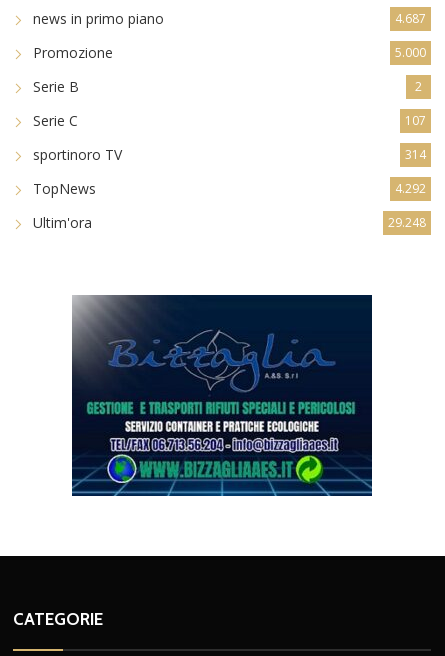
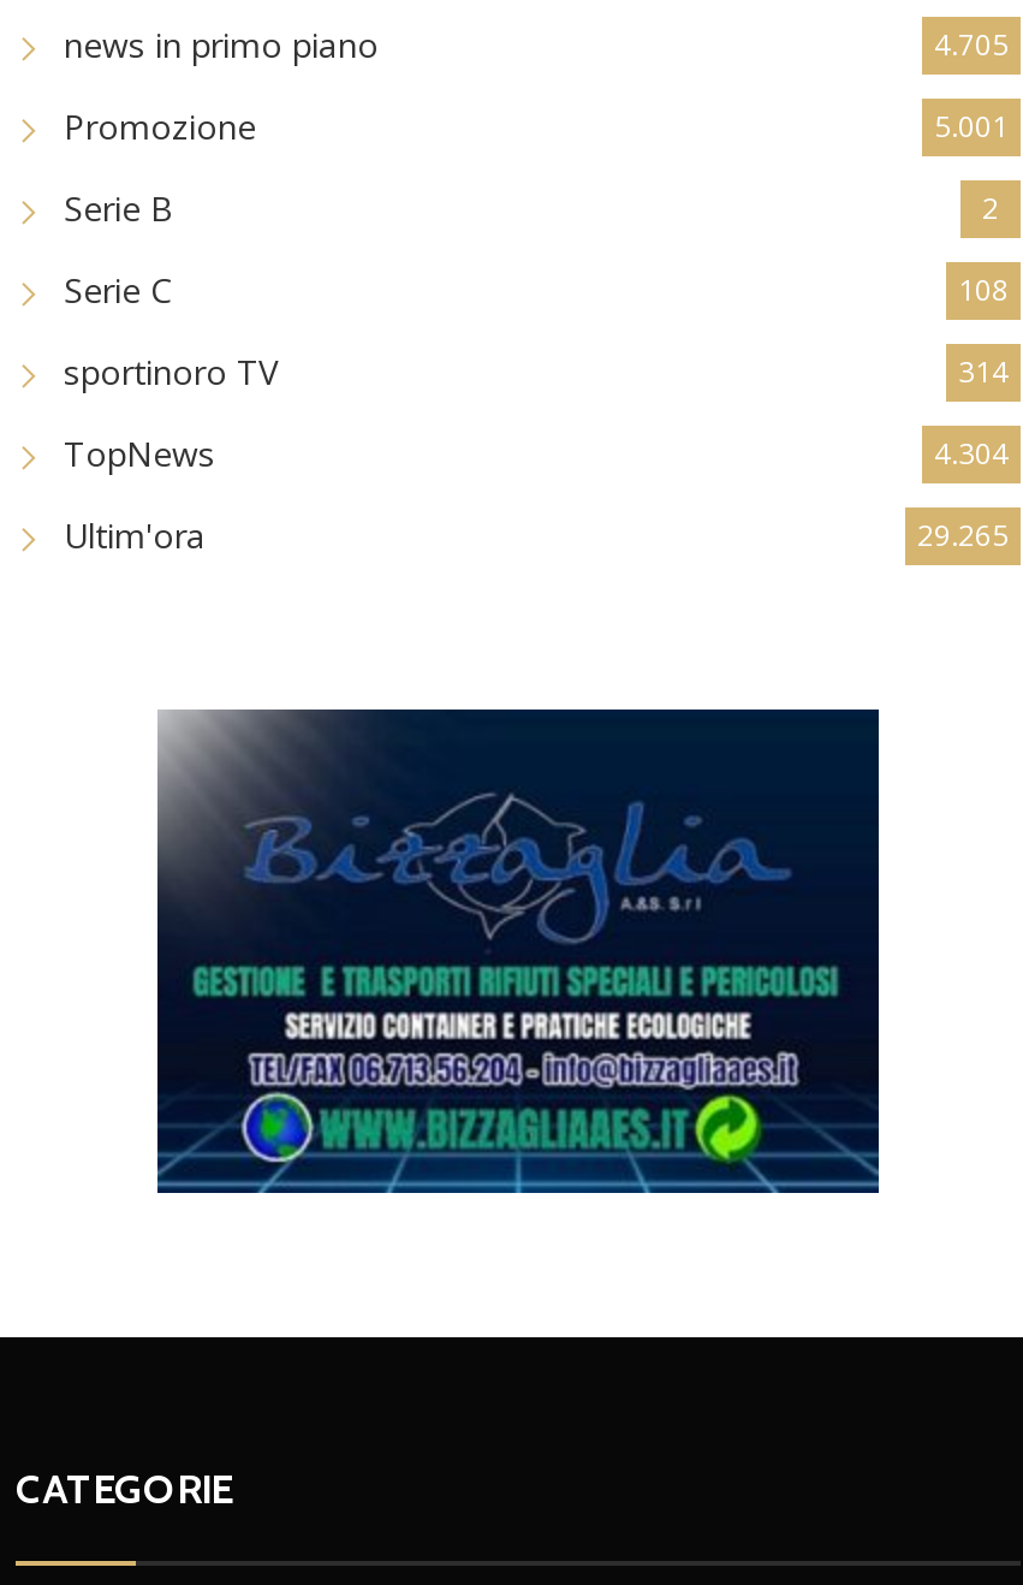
[395,10,426,27] 4.687 -> [934,25,1009,66] 4.705
[395,44,426,61] 5.000 -> [934,107,1009,148] 5.001
[405,112,426,129] 107 -> [958,270,1009,311] 108
[395,180,426,197] 4.292 -> [934,434,1009,475] 4.304
[388,214,426,231] 29.248 -> [917,516,1009,557] 29.265

